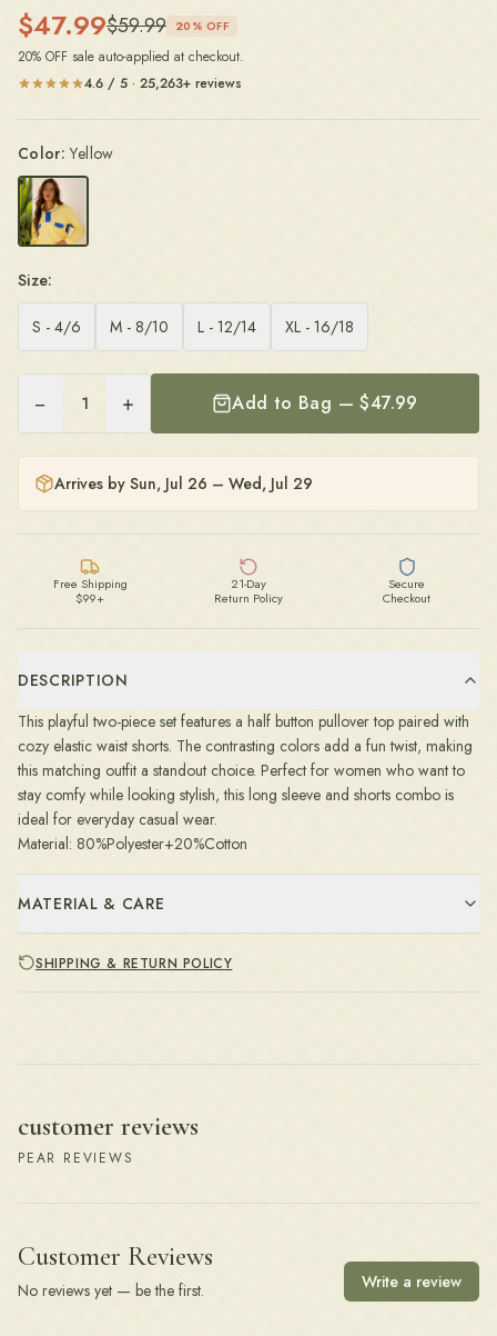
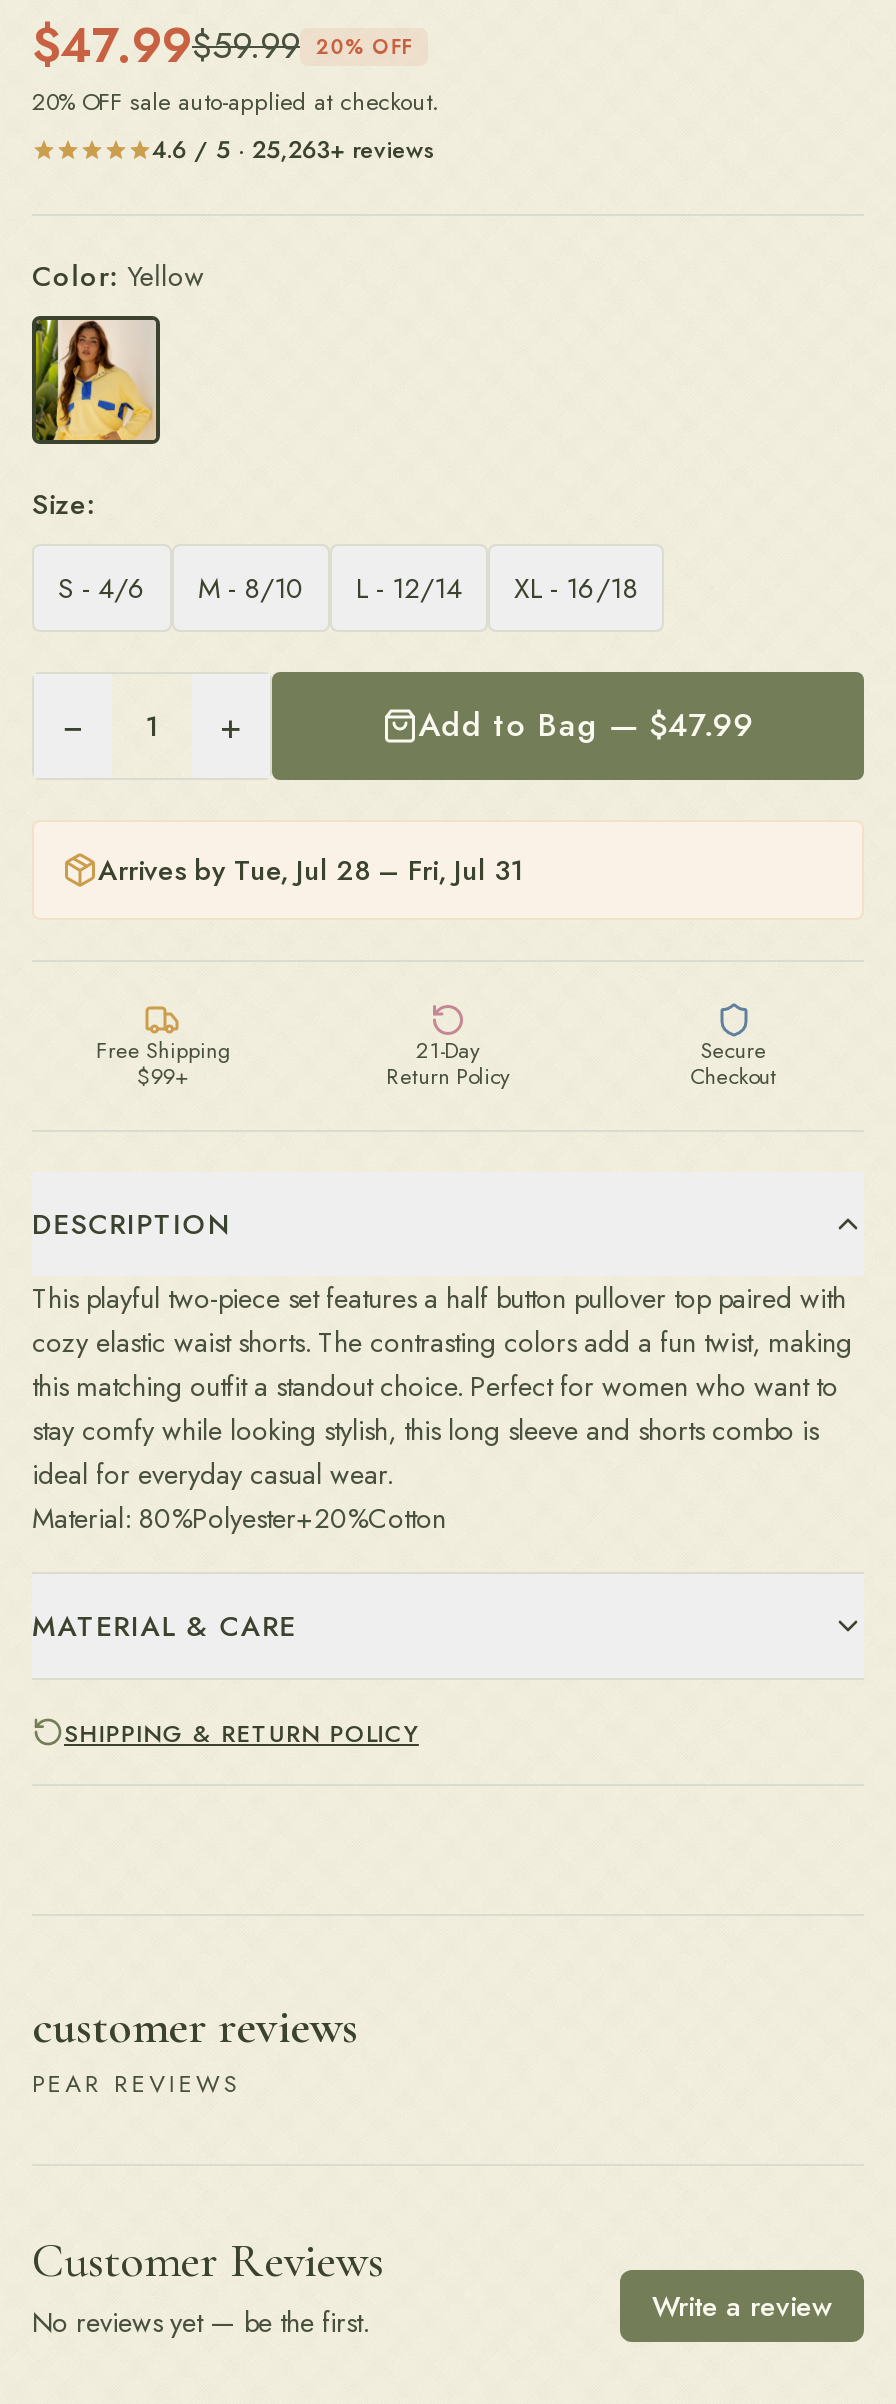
[54,473,313,495] Arrives by Sun, Jul 26 – Wed, Jul 29 -> [98,851,524,891] Arrives by Tue, Jul 28 – Fri, Jul 31

